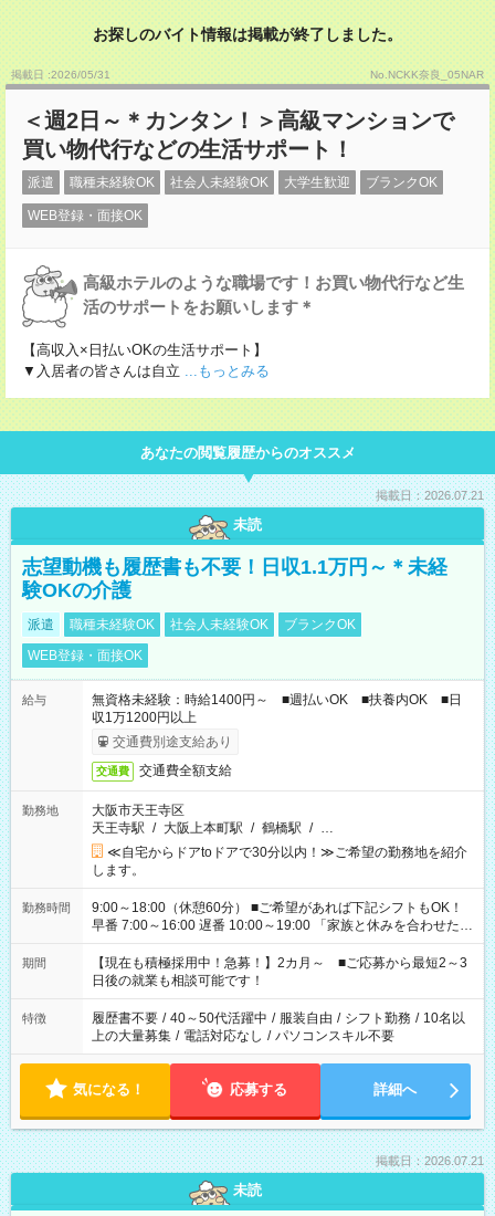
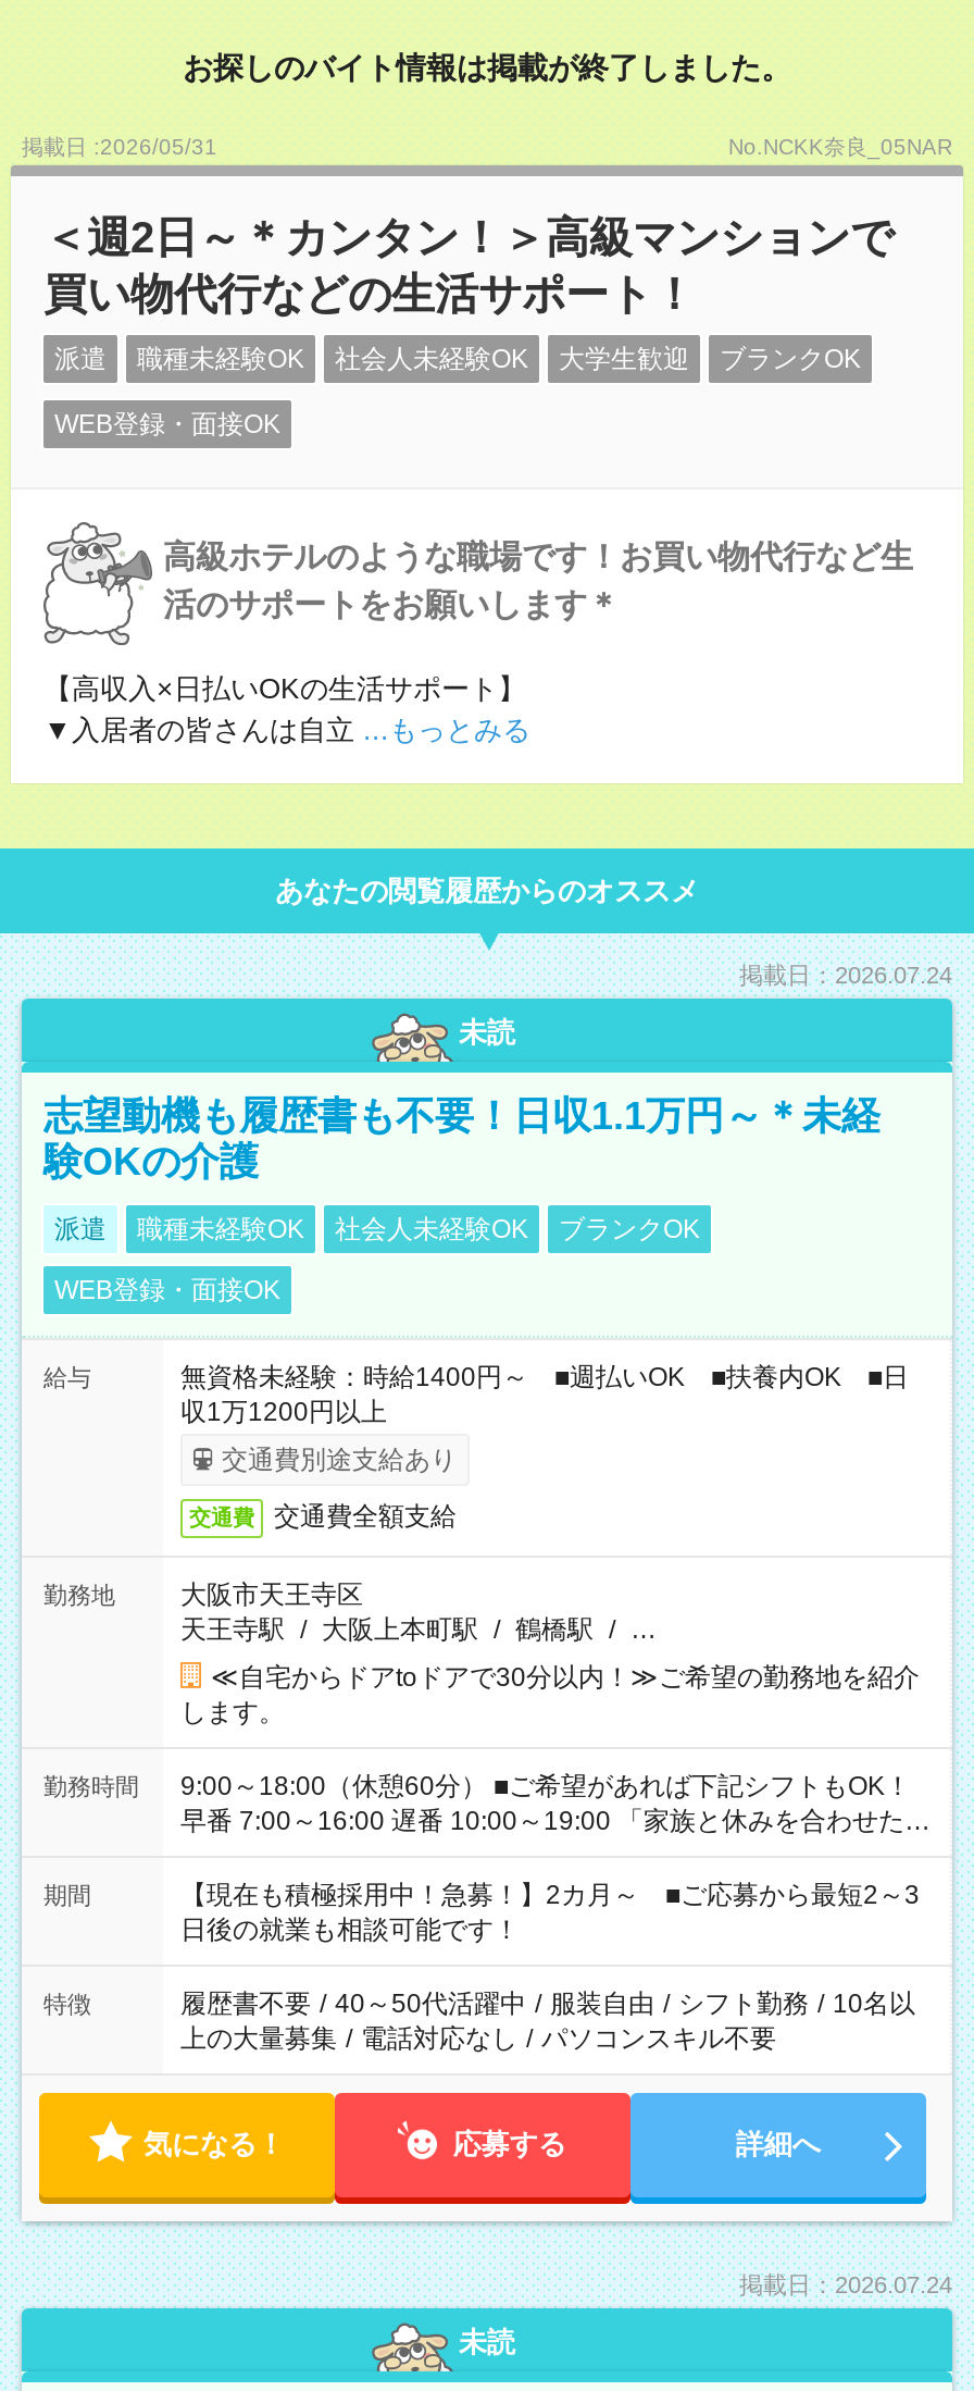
[376,489,484,502] 掲載日：2026.07.21 -> [739,962,952,988] 掲載日：2026.07.24
[376,1154,484,1167] 掲載日：2026.07.21 -> [739,2271,952,2297] 掲載日：2026.07.24

